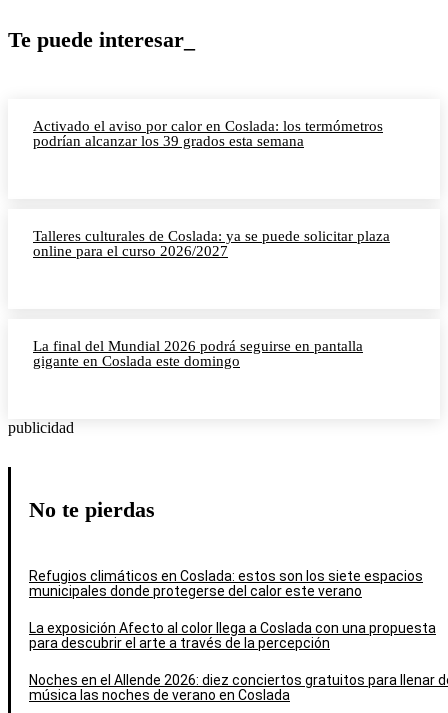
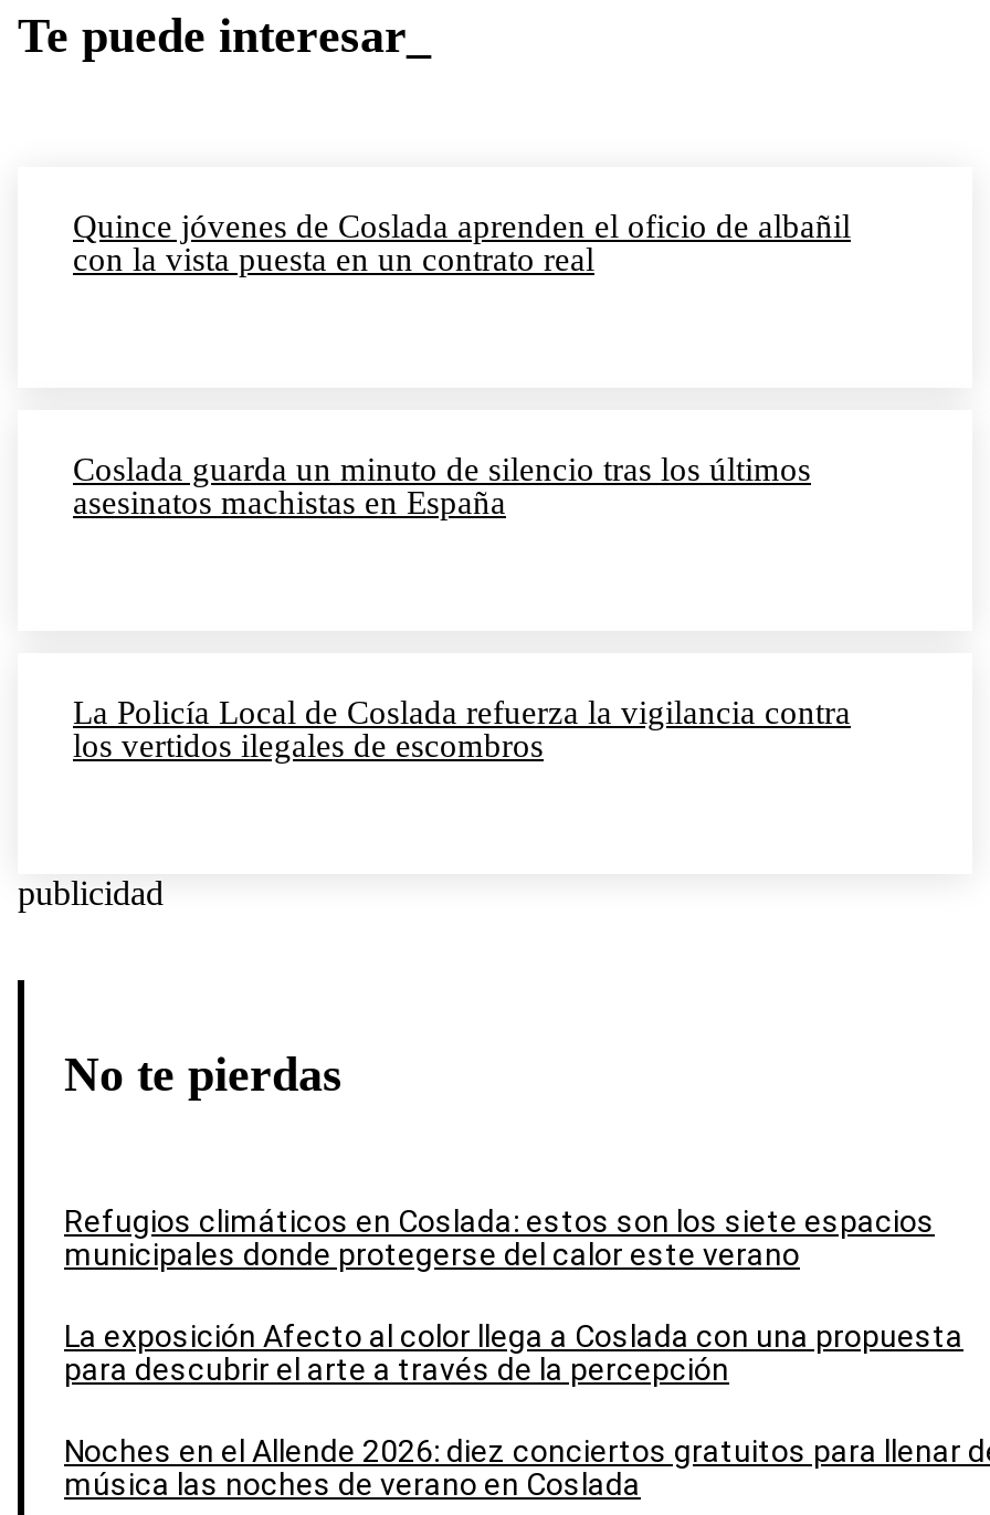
[33,118,383,149] Activado el aviso por calor en Coslada: los termómetros | podrían alcanzar los 39 grados esta semana -> [73,210,851,278] Quince jóvenes de Coslada aprenden el oficio de albañil | con la vista puesta en un contrato real
[33,228,390,259] Talleres culturales de Coslada: ya se puede solicitar plaza | online para el curso 2026/2027 -> [73,453,811,522] Coslada guarda un minuto de silencio tras los últimos | asesinatos machistas en España
[33,338,363,369] La final del Mundial 2026 podrá seguirse en pantalla | gigante en Coslada este domingo -> [73,696,851,765] La Policía Local de Coslada refuerza la vigilancia contra | los vertidos ilegales de escombros

